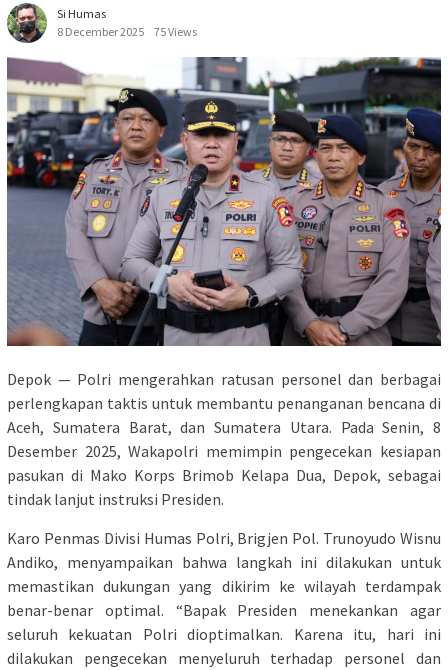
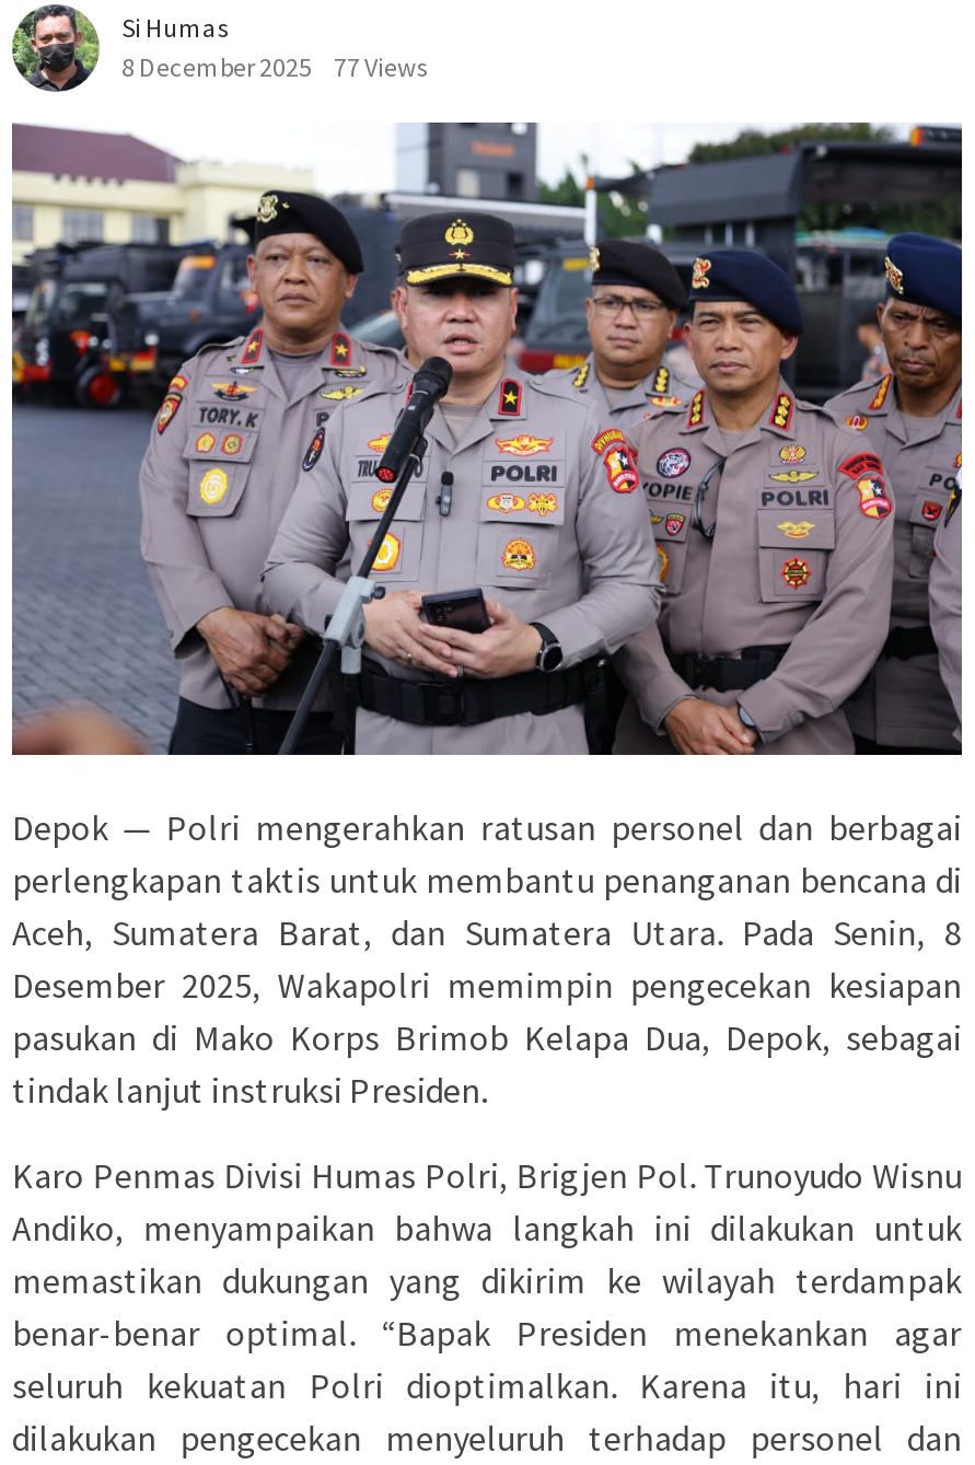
[57,23,197,38] 8 December 2025 75 Views -> [121,49,428,82] 8 December 2025 77 Views

